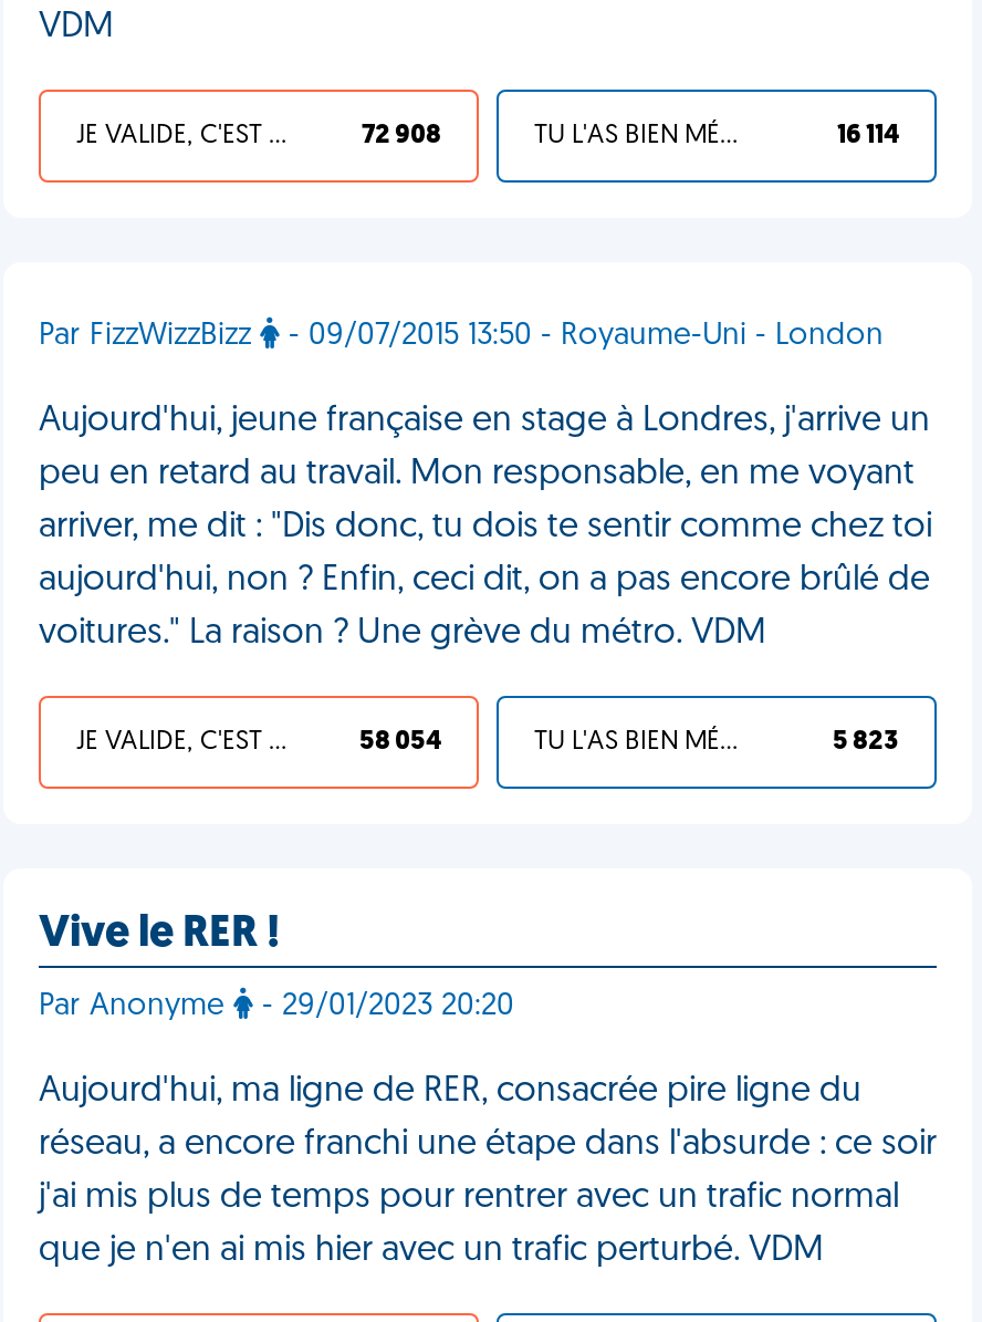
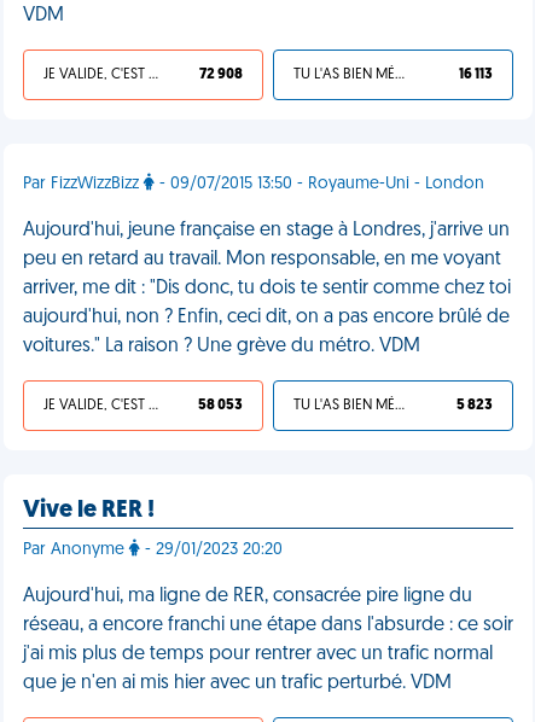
[837,123,899,149] 16 114 -> [459,68,493,82] 16 113
[359,729,441,756] 58 054 -> [198,398,243,413] 58 053

